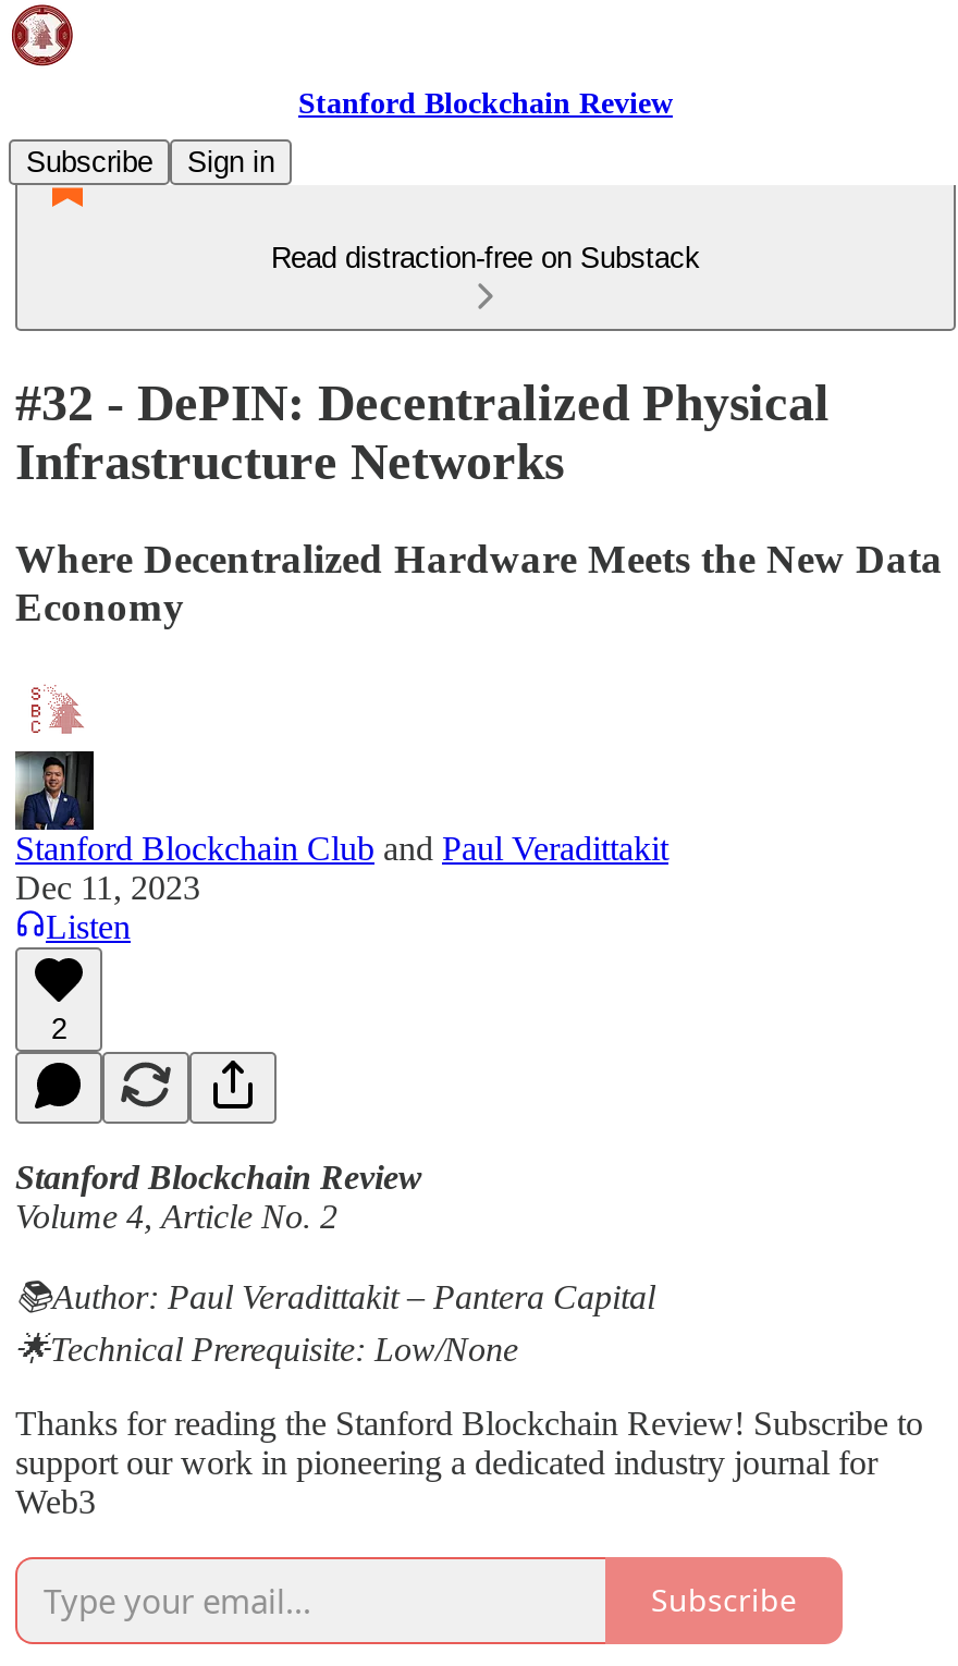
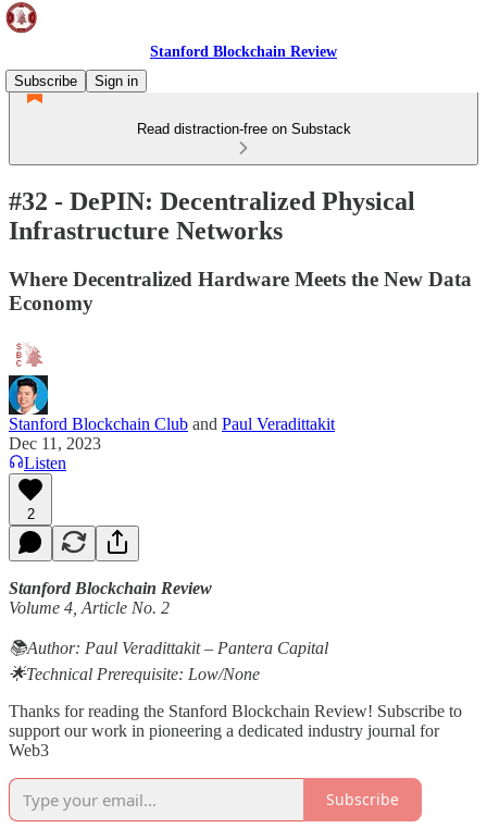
[13,749,96,823] [image] -> [8,374,49,411] [image]

